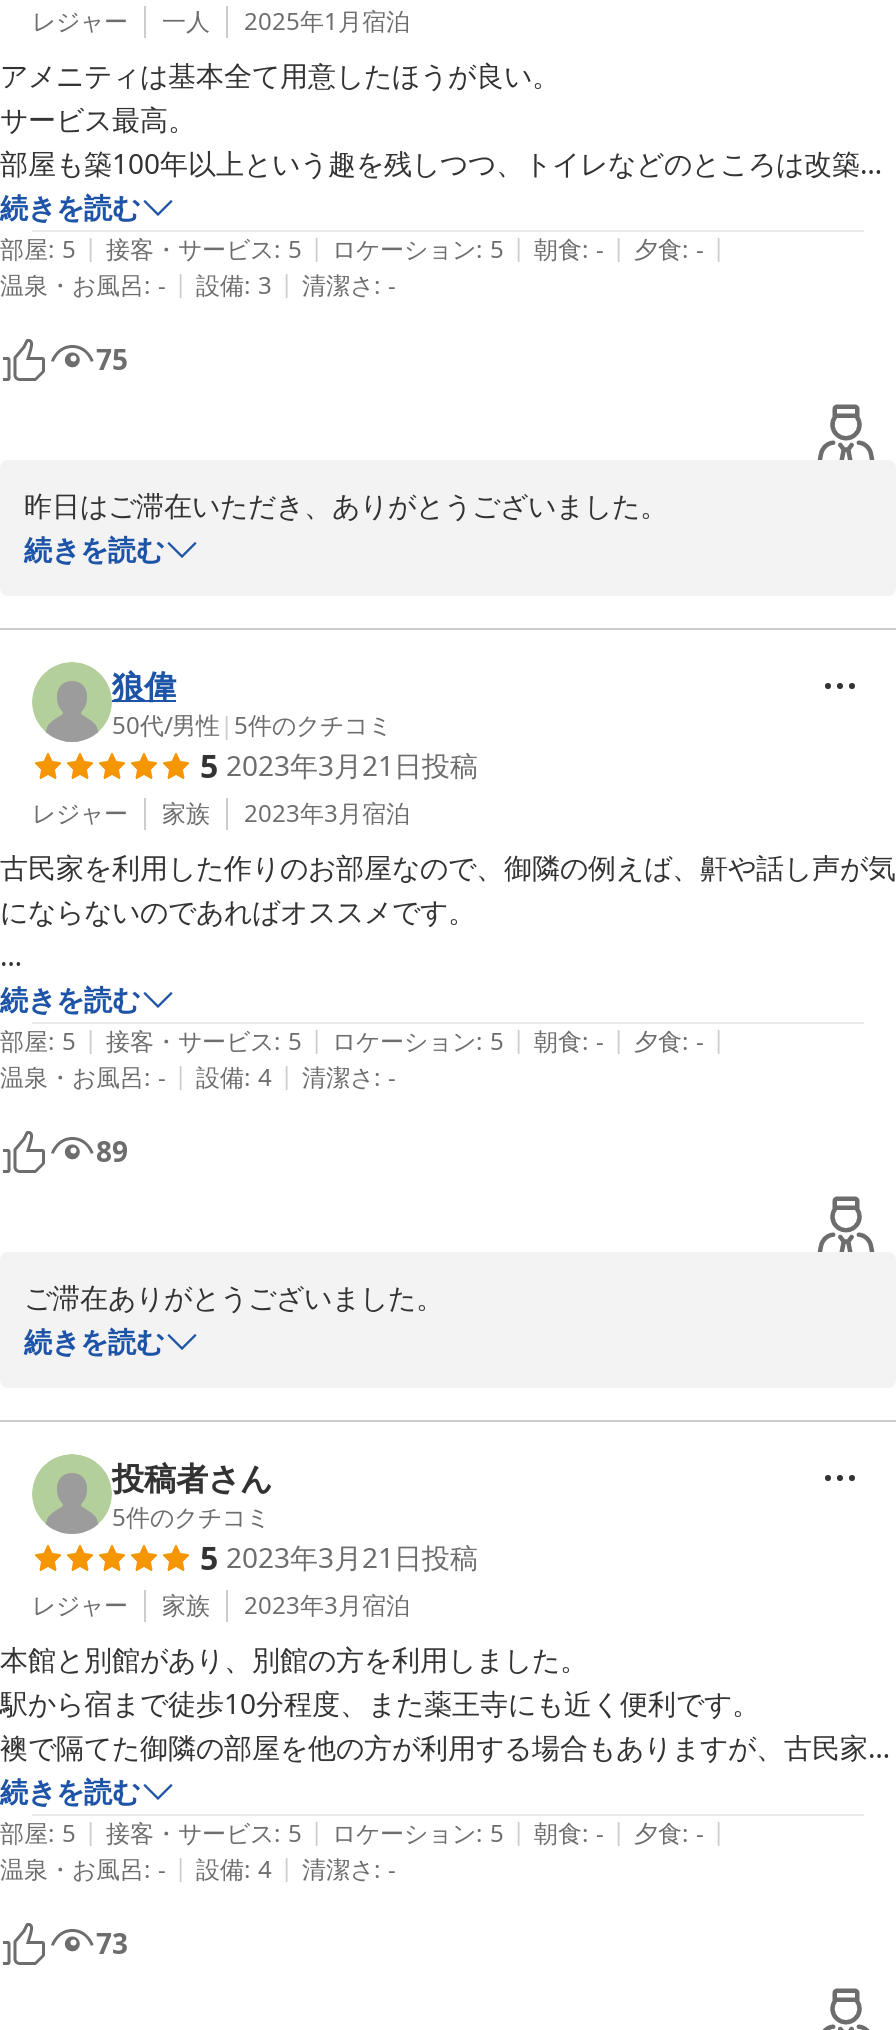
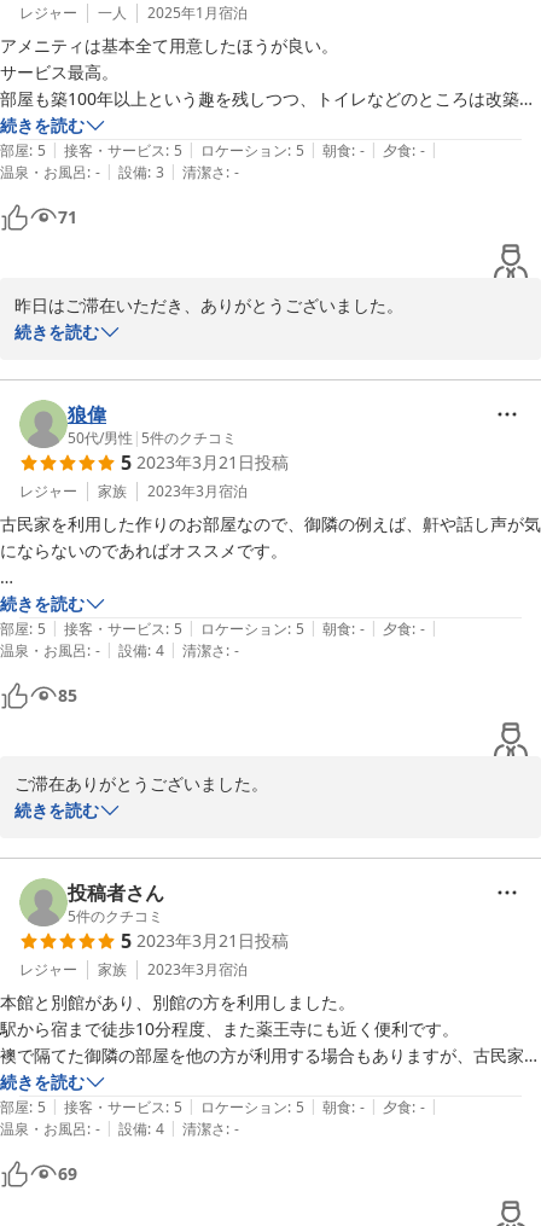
[96,340,128,378] 75 -> [58,205,77,228] 71
[96,1132,128,1170] 89 -> [58,684,77,707] 85
[96,1924,128,1962] 73 -> [58,1162,77,1185] 69

